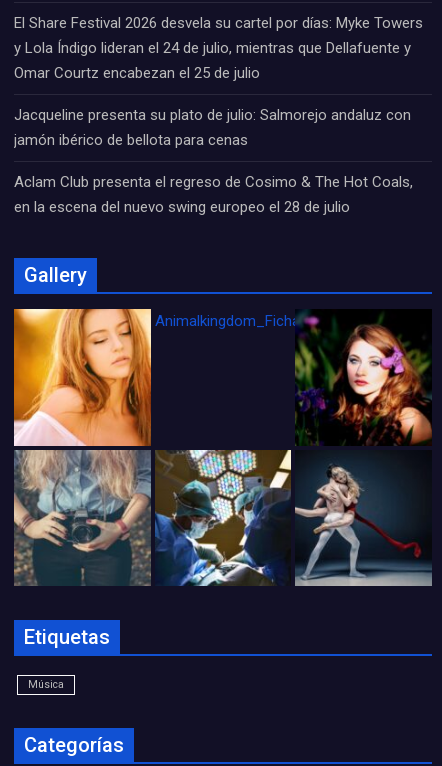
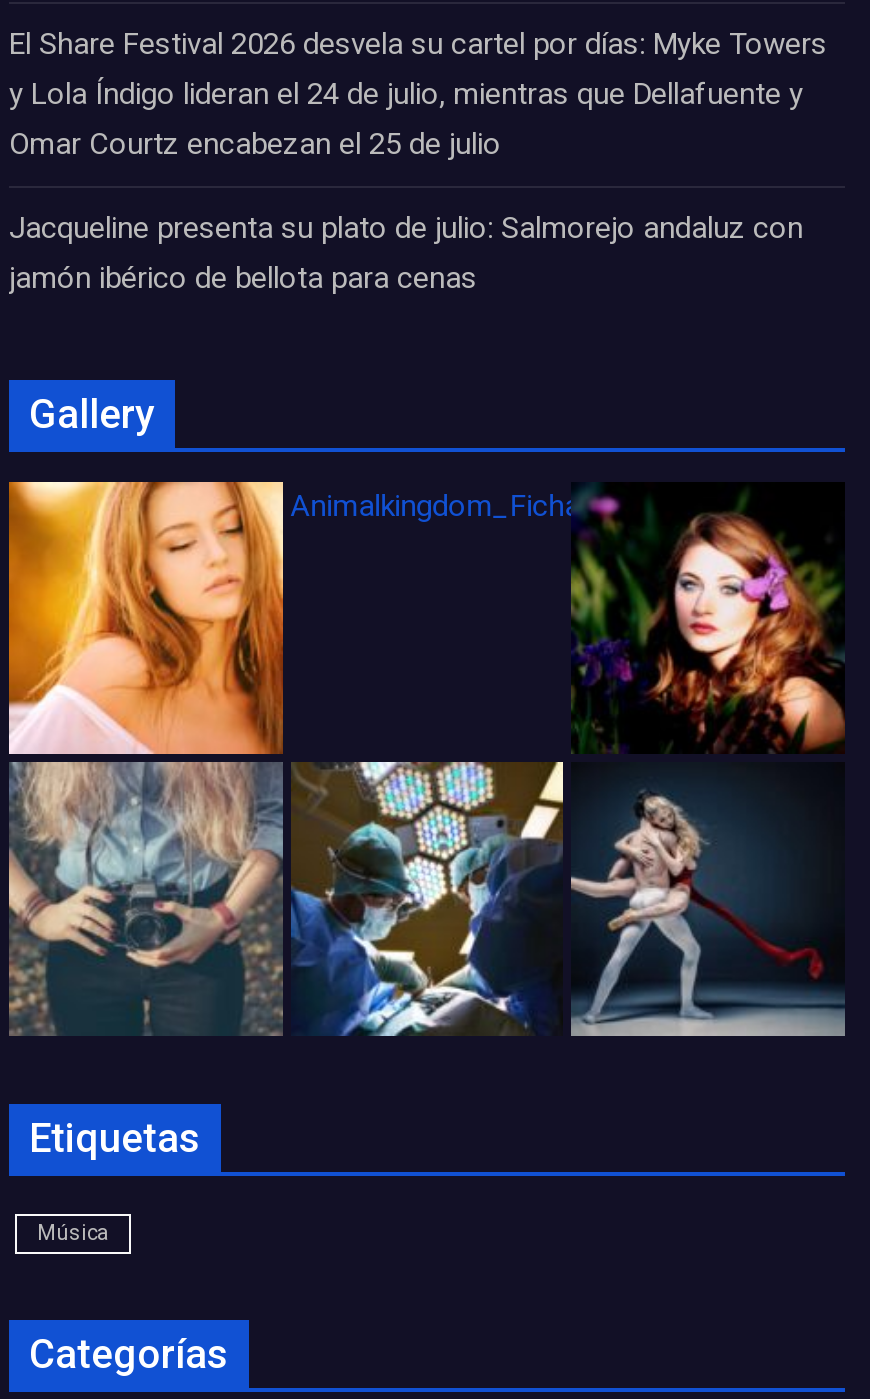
[14,173,413,216] Aclam Club presenta el regreso de Cosimo & The Hot Coals, | en la escena del nuevo swing europeo el 28 de julio -> none

